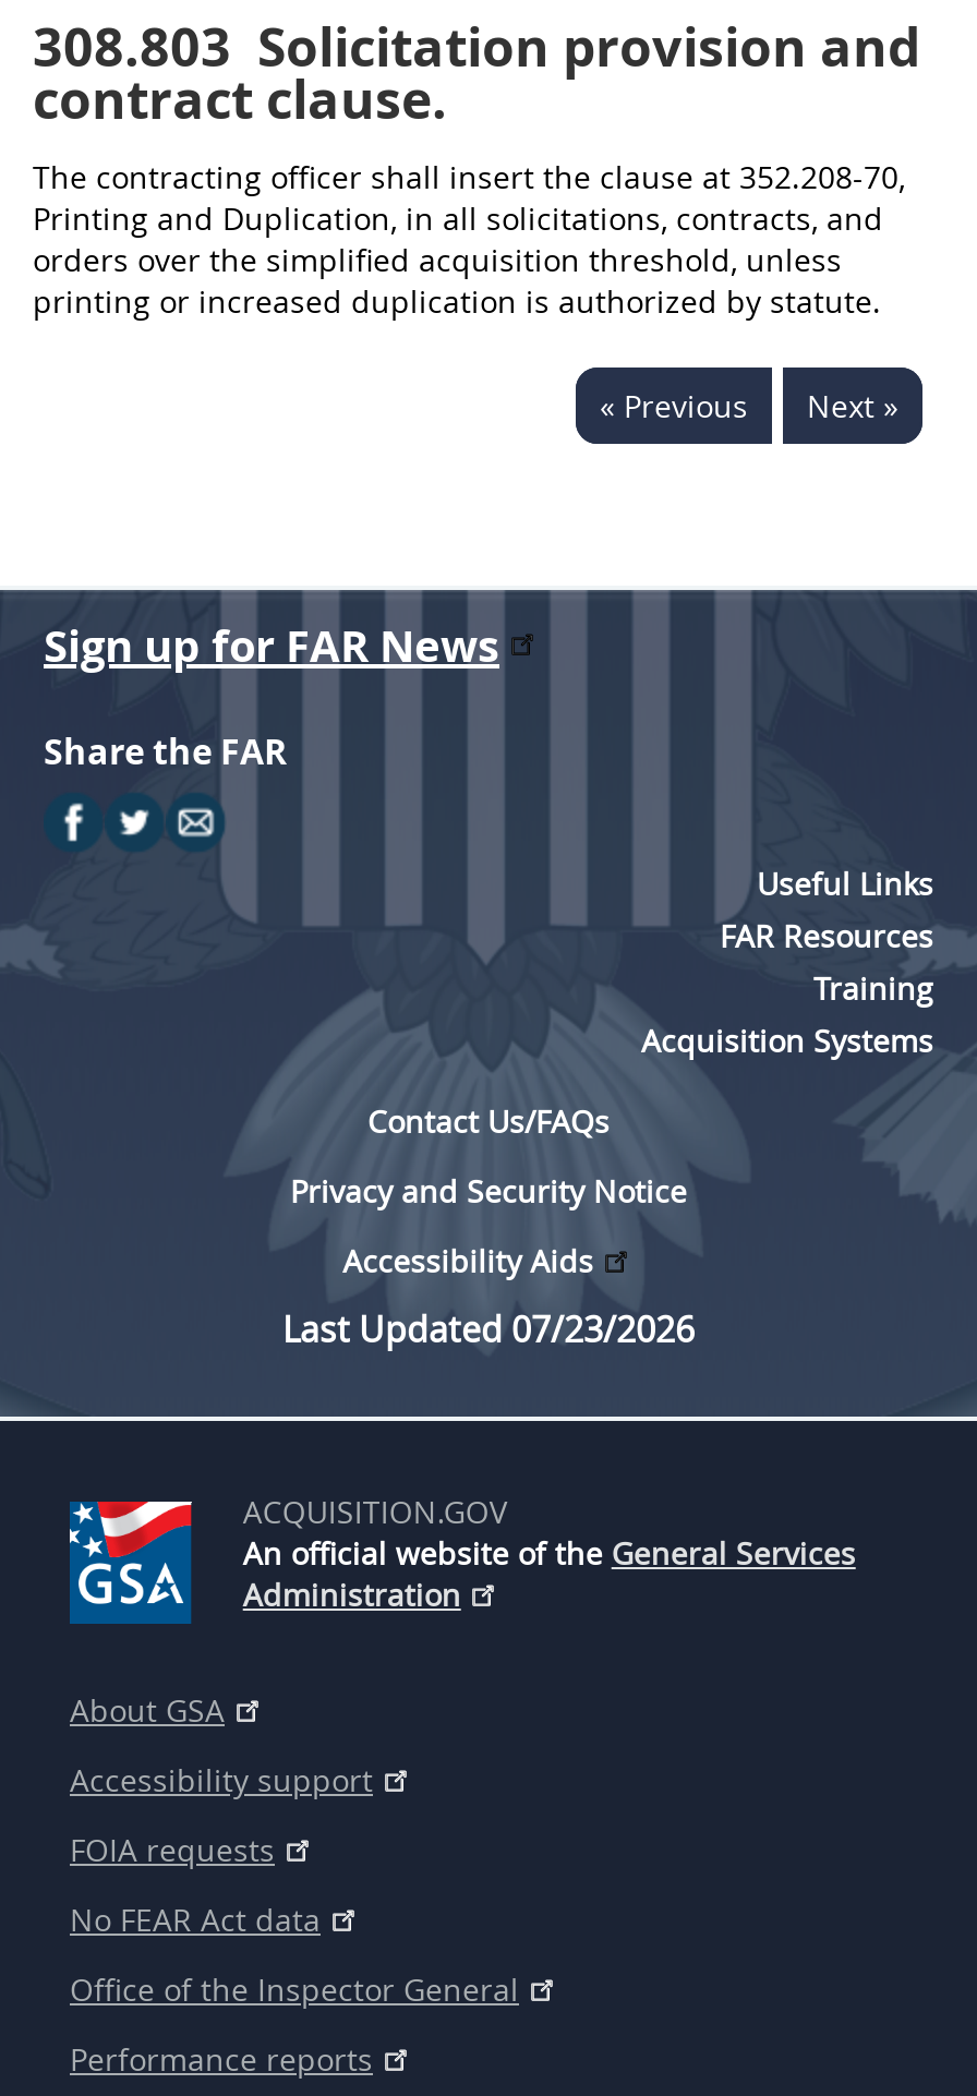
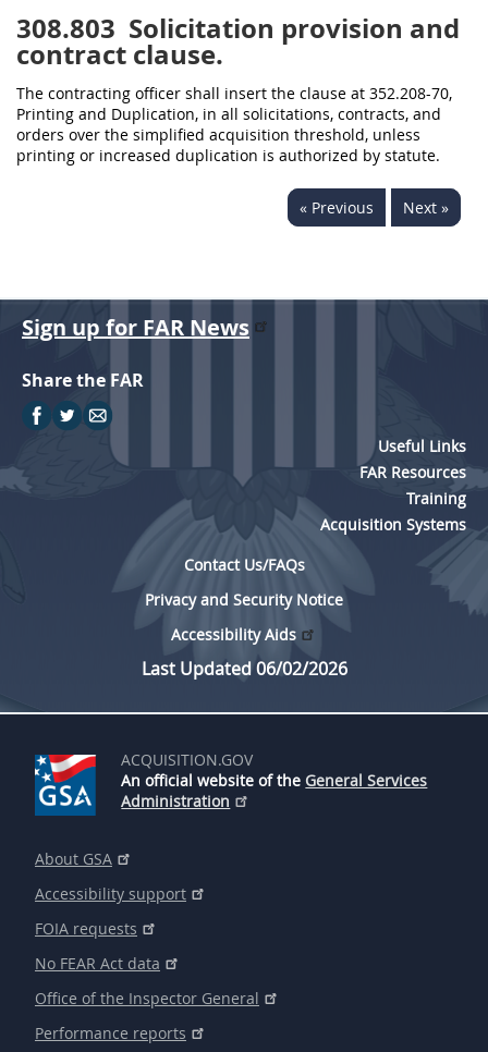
[282,1305,695,1353] Last Updated 07/23/2026 -> [141,657,347,681] Last Updated 06/02/2026

